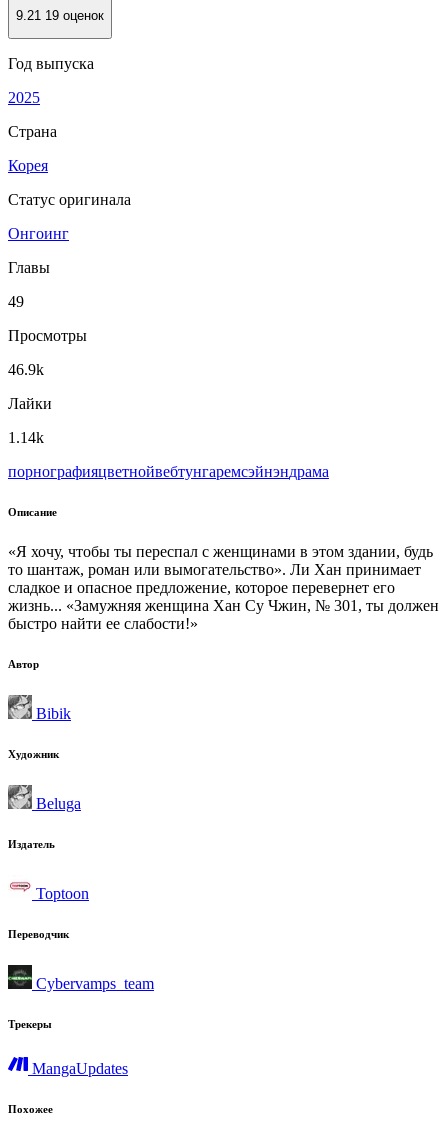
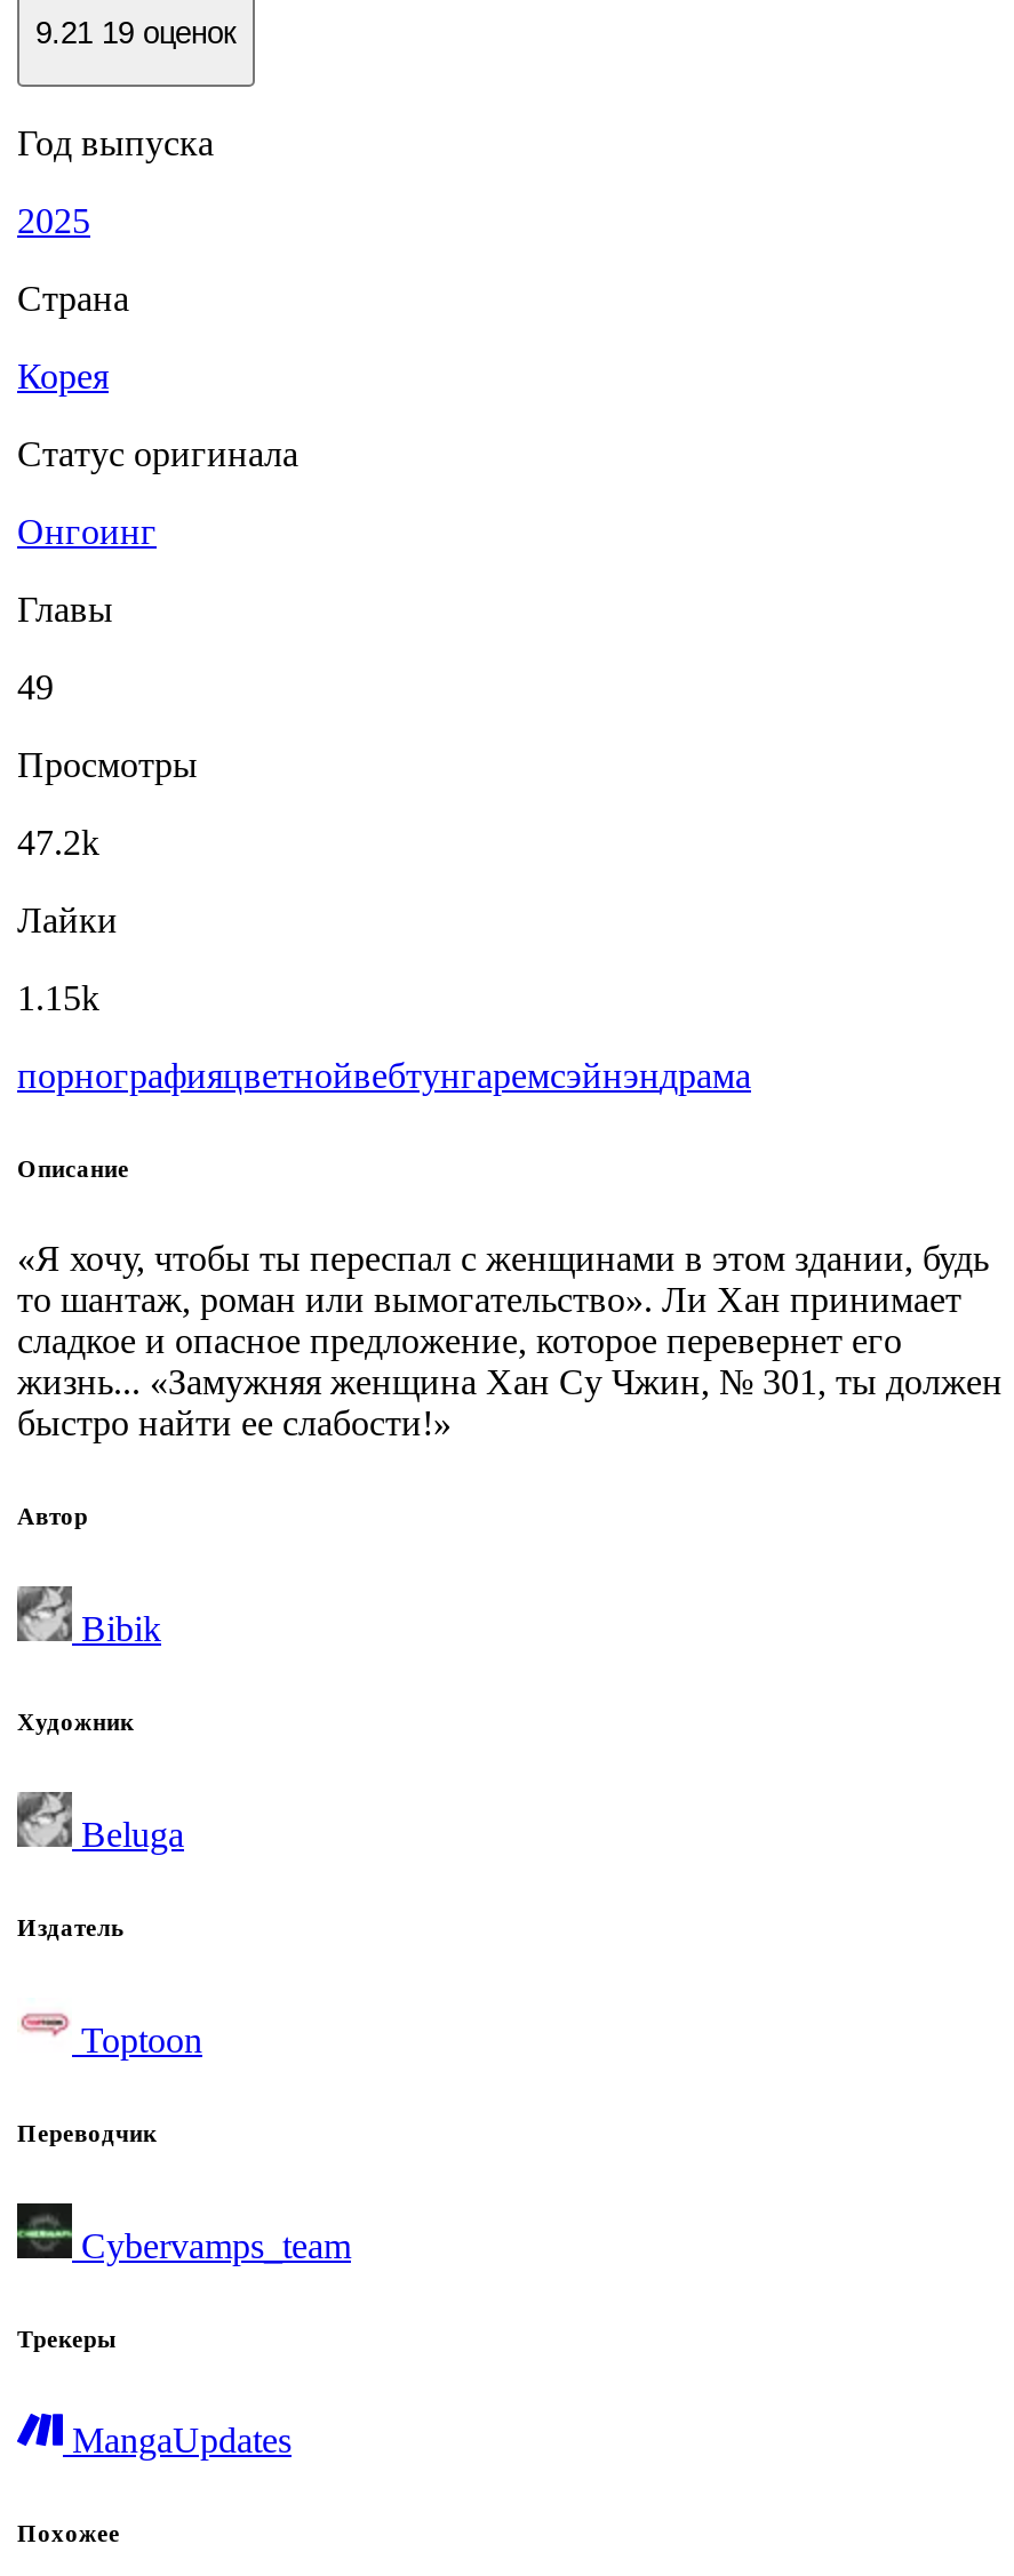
[8,361,44,378] 46.9k -> [17,823,99,861] 47.2k
[8,429,44,446] 1.14k -> [17,978,99,1017] 1.15k

